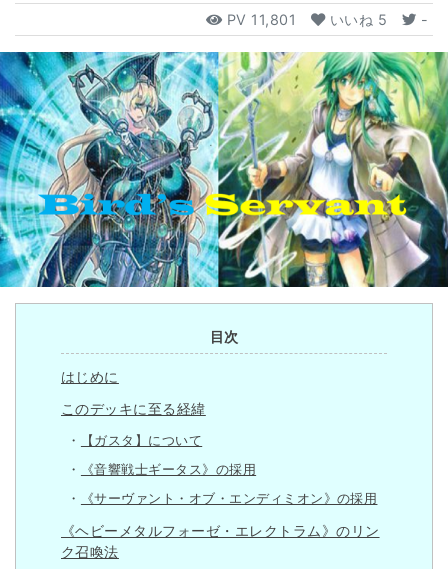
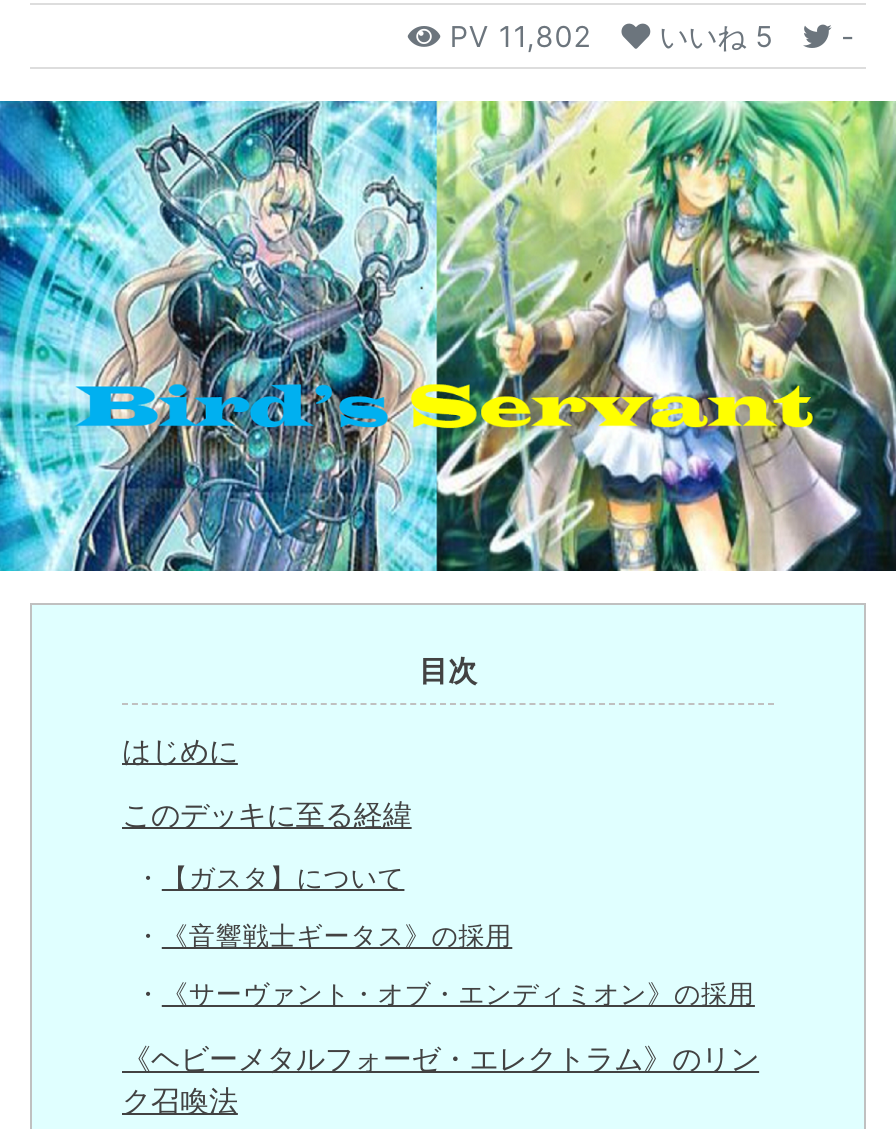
[222,11,296,28] PV 11,801 -> [441,19,592,53] PV 11,802

